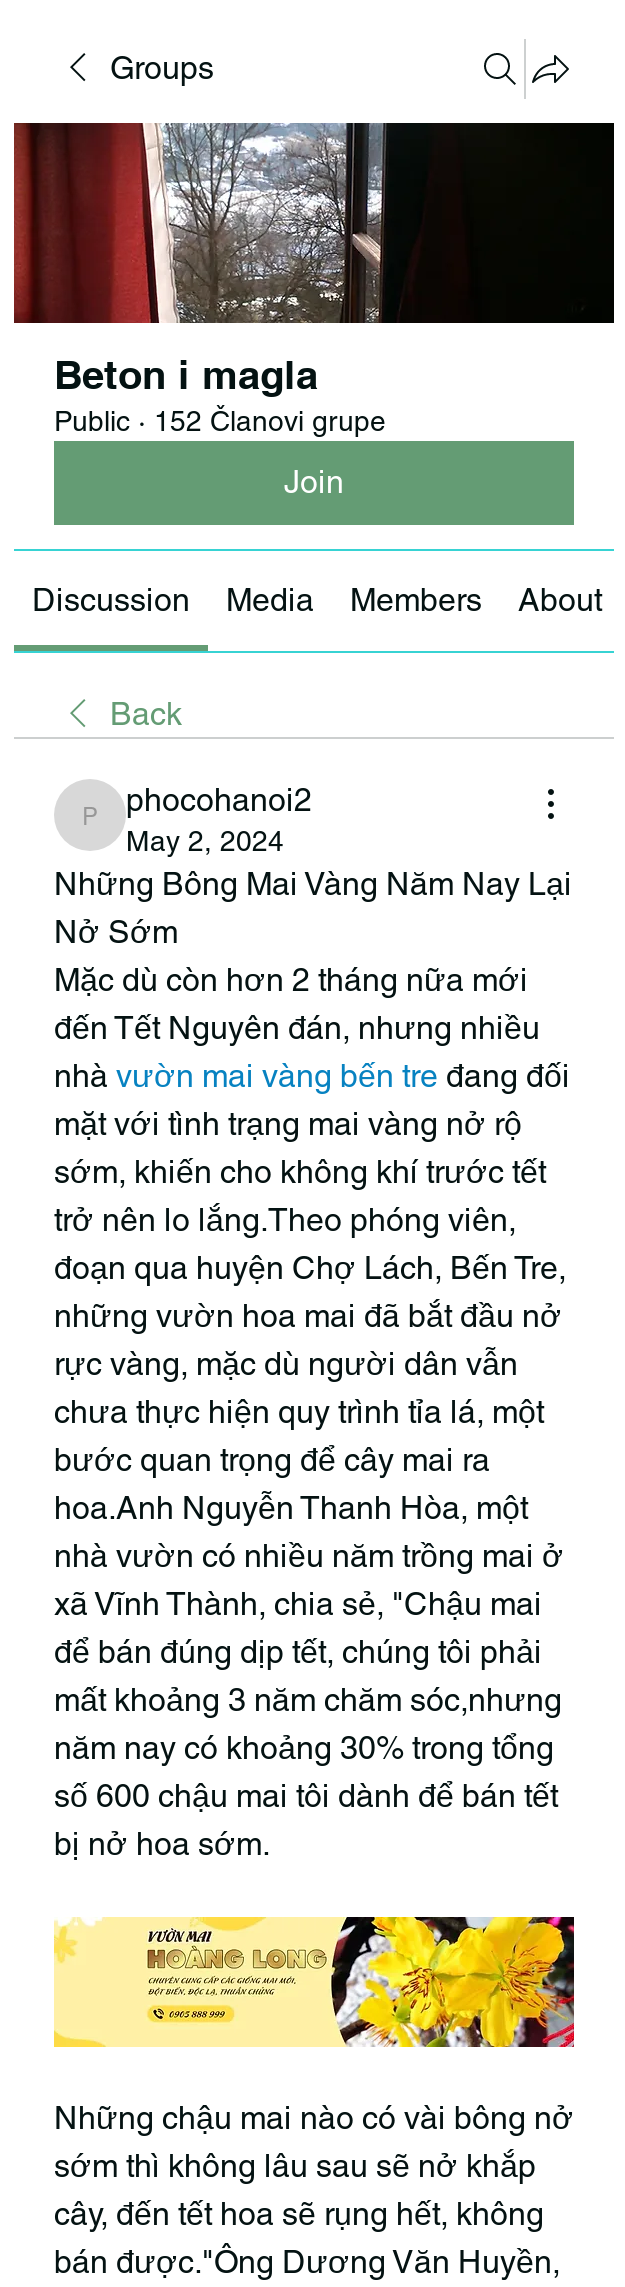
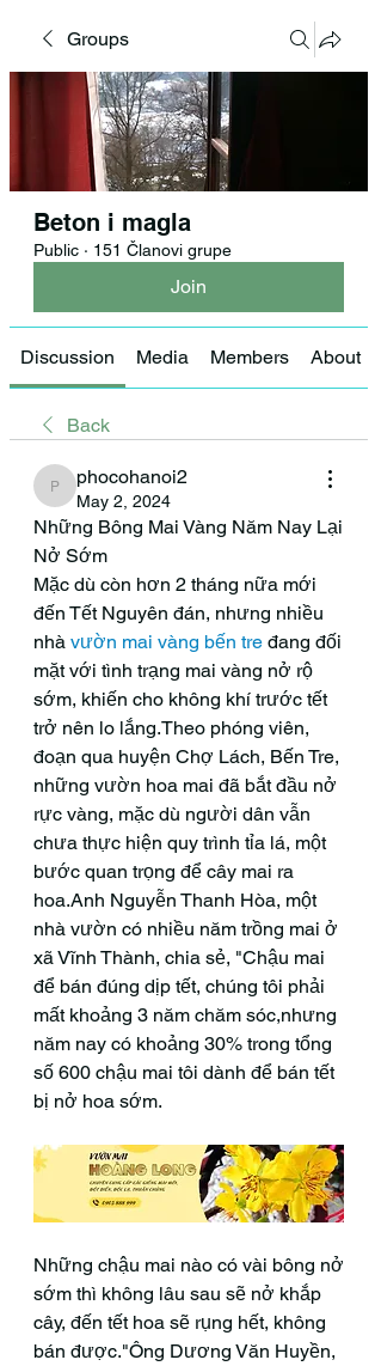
[54,405,386,437] Public · 152 Članovi grupe -> [33,240,232,260] Public · 151 Članovi grupe

